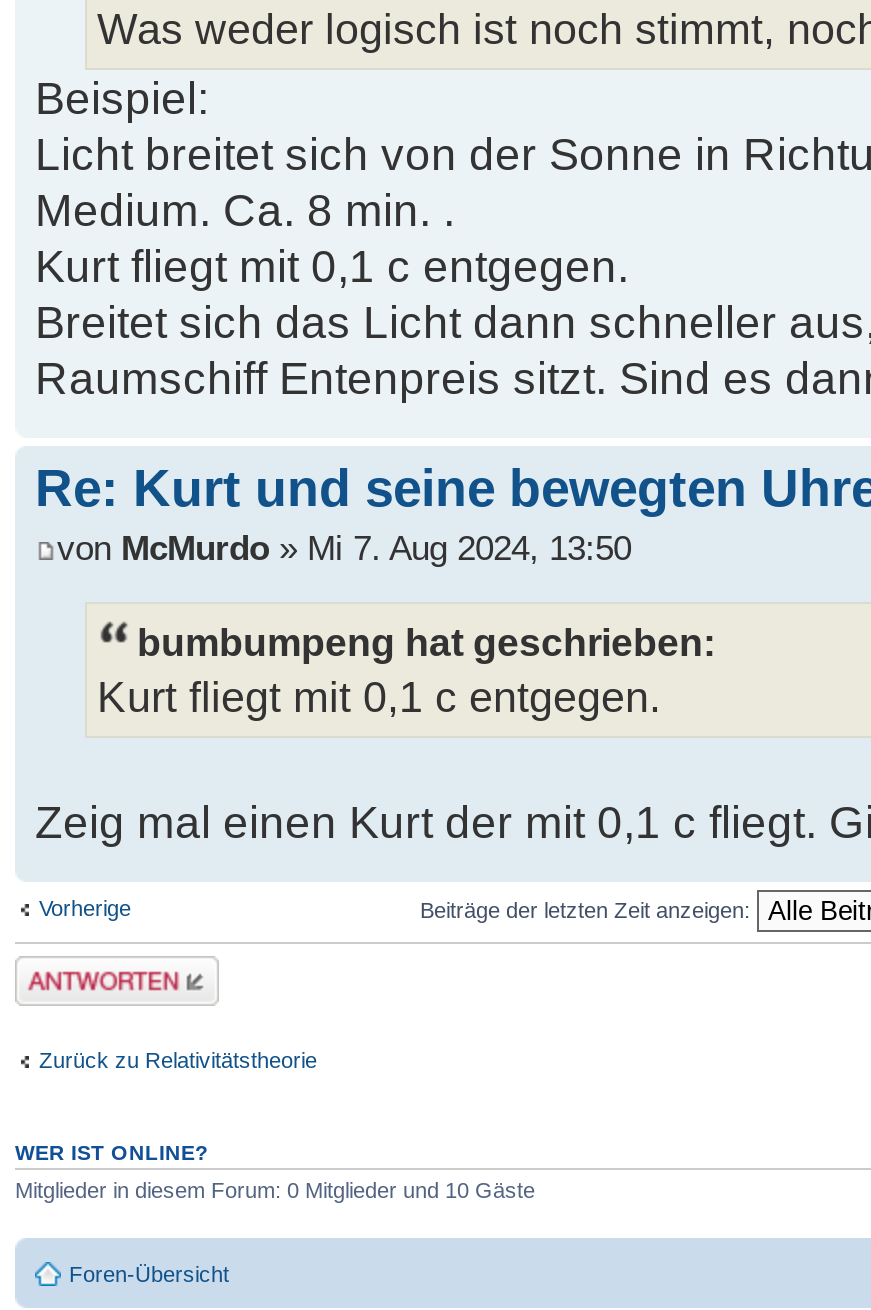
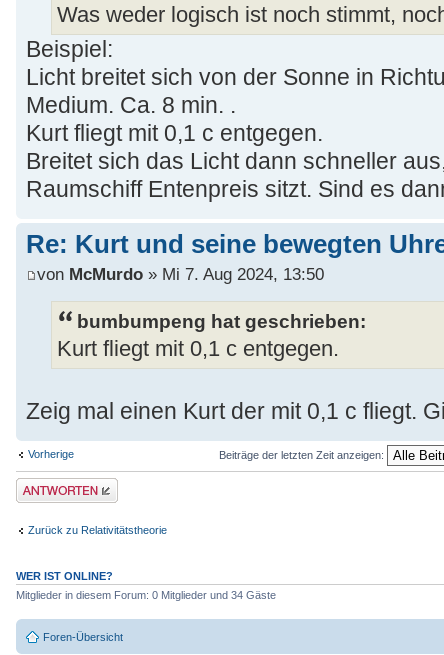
[15,1178,535,1202] Mitglieder in diesem Forum: 0 Mitglieder und 10 Gäste -> [16,589,276,601] Mitglieder in diesem Forum: 0 Mitglieder und 34 Gäste

